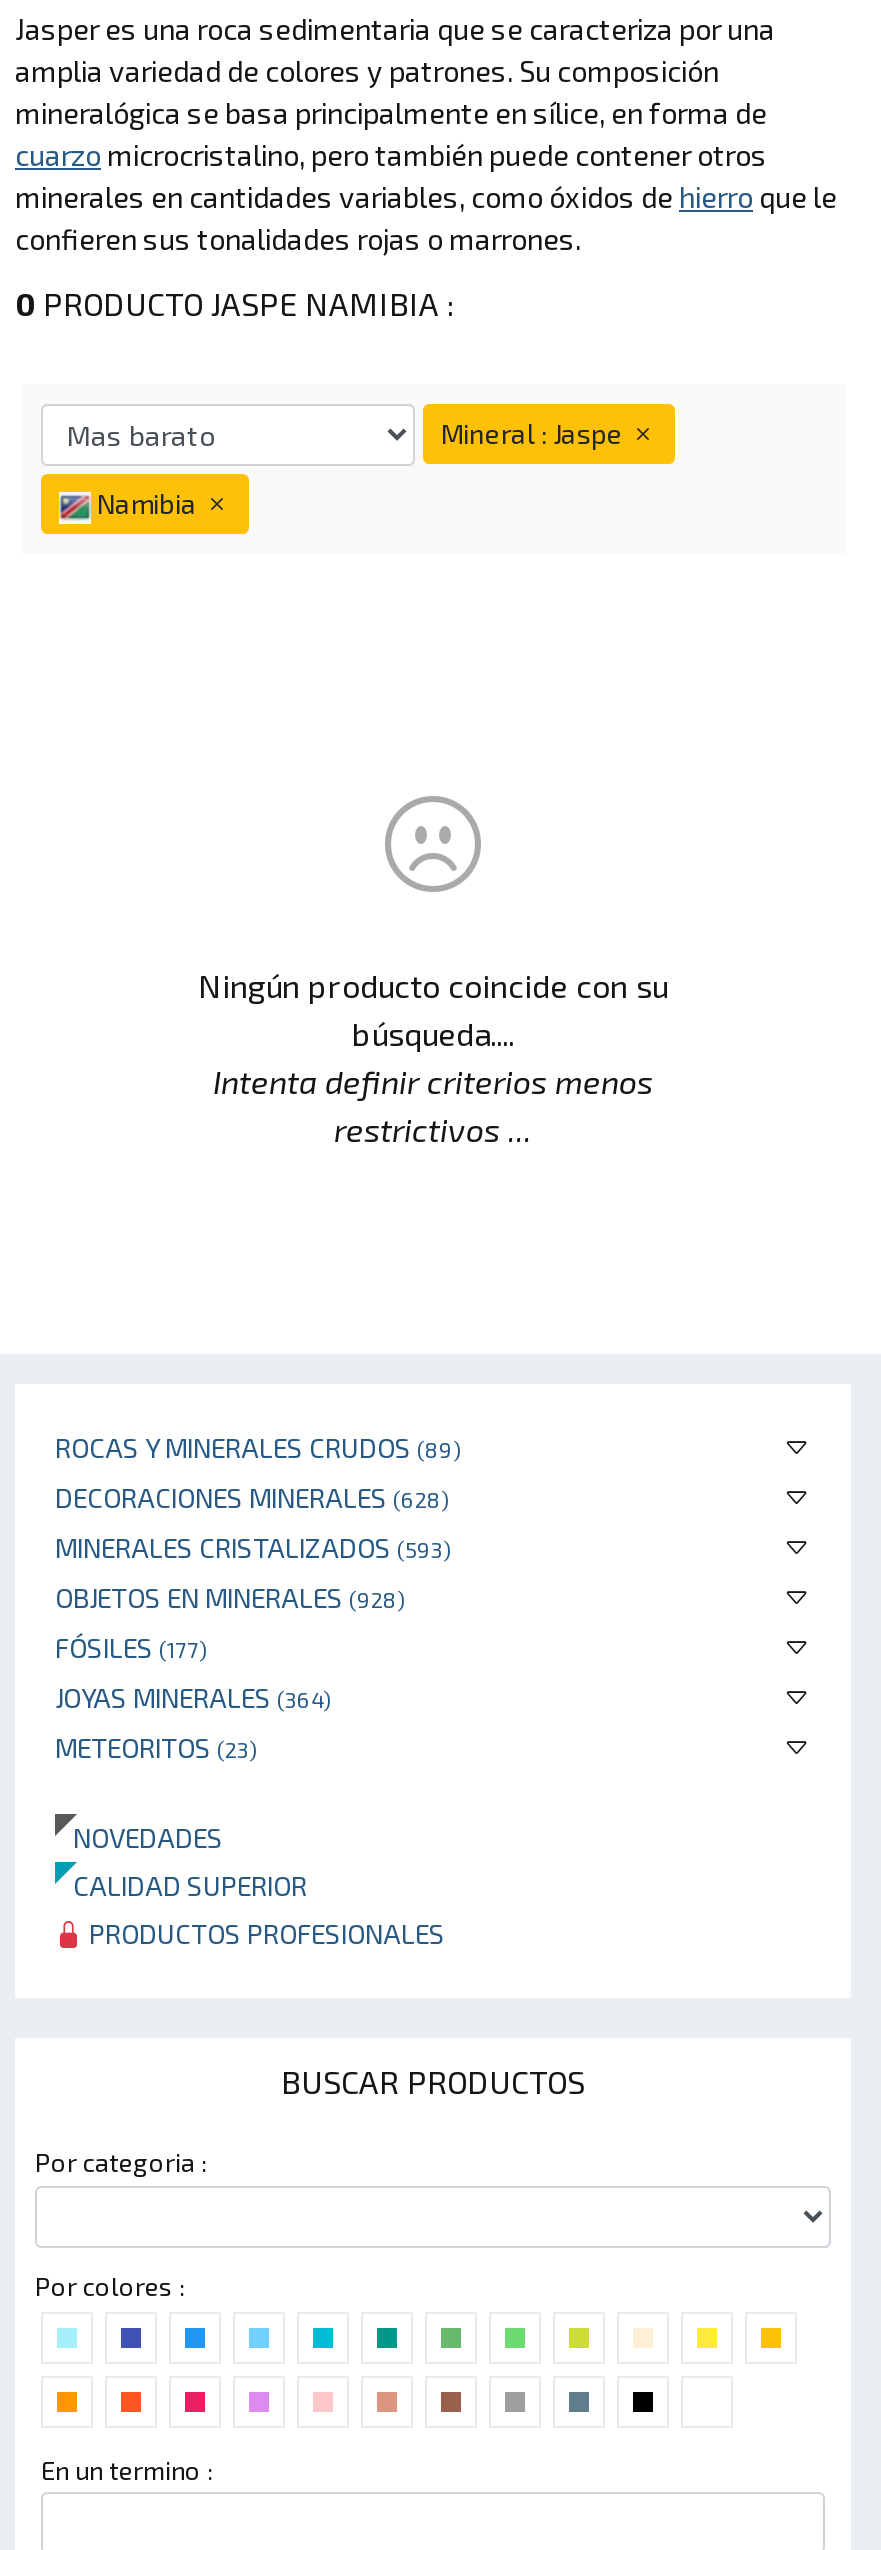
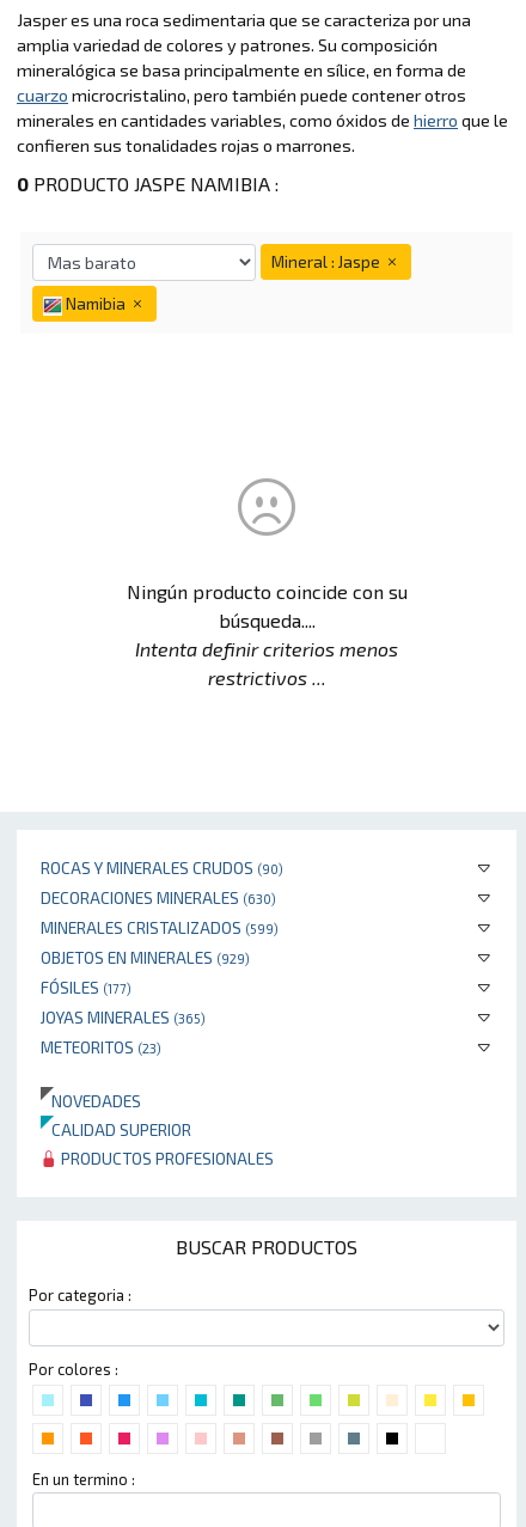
[55,1430,461,1464] ROCAS Y MINERALES CRUDOS (89) -> [41,857,283,878] ROCAS Y MINERALES CRUDOS (90)
[55,1480,449,1514] DECORACIONES MINERALES (628) -> [41,887,276,908] DECORACIONES MINERALES (630)
[55,1530,451,1564] MINERALES CRISTALIZADOS (593) -> [41,917,279,937] MINERALES CRISTALIZADOS (599)
[55,1580,405,1614] OBJETOS EN MINERALES (928) -> [41,947,250,967] OBJETOS EN MINERALES (929)
[55,1680,331,1714] JOYAS MINERALES (364) -> [41,1007,206,1027] JOYAS MINERALES (365)

